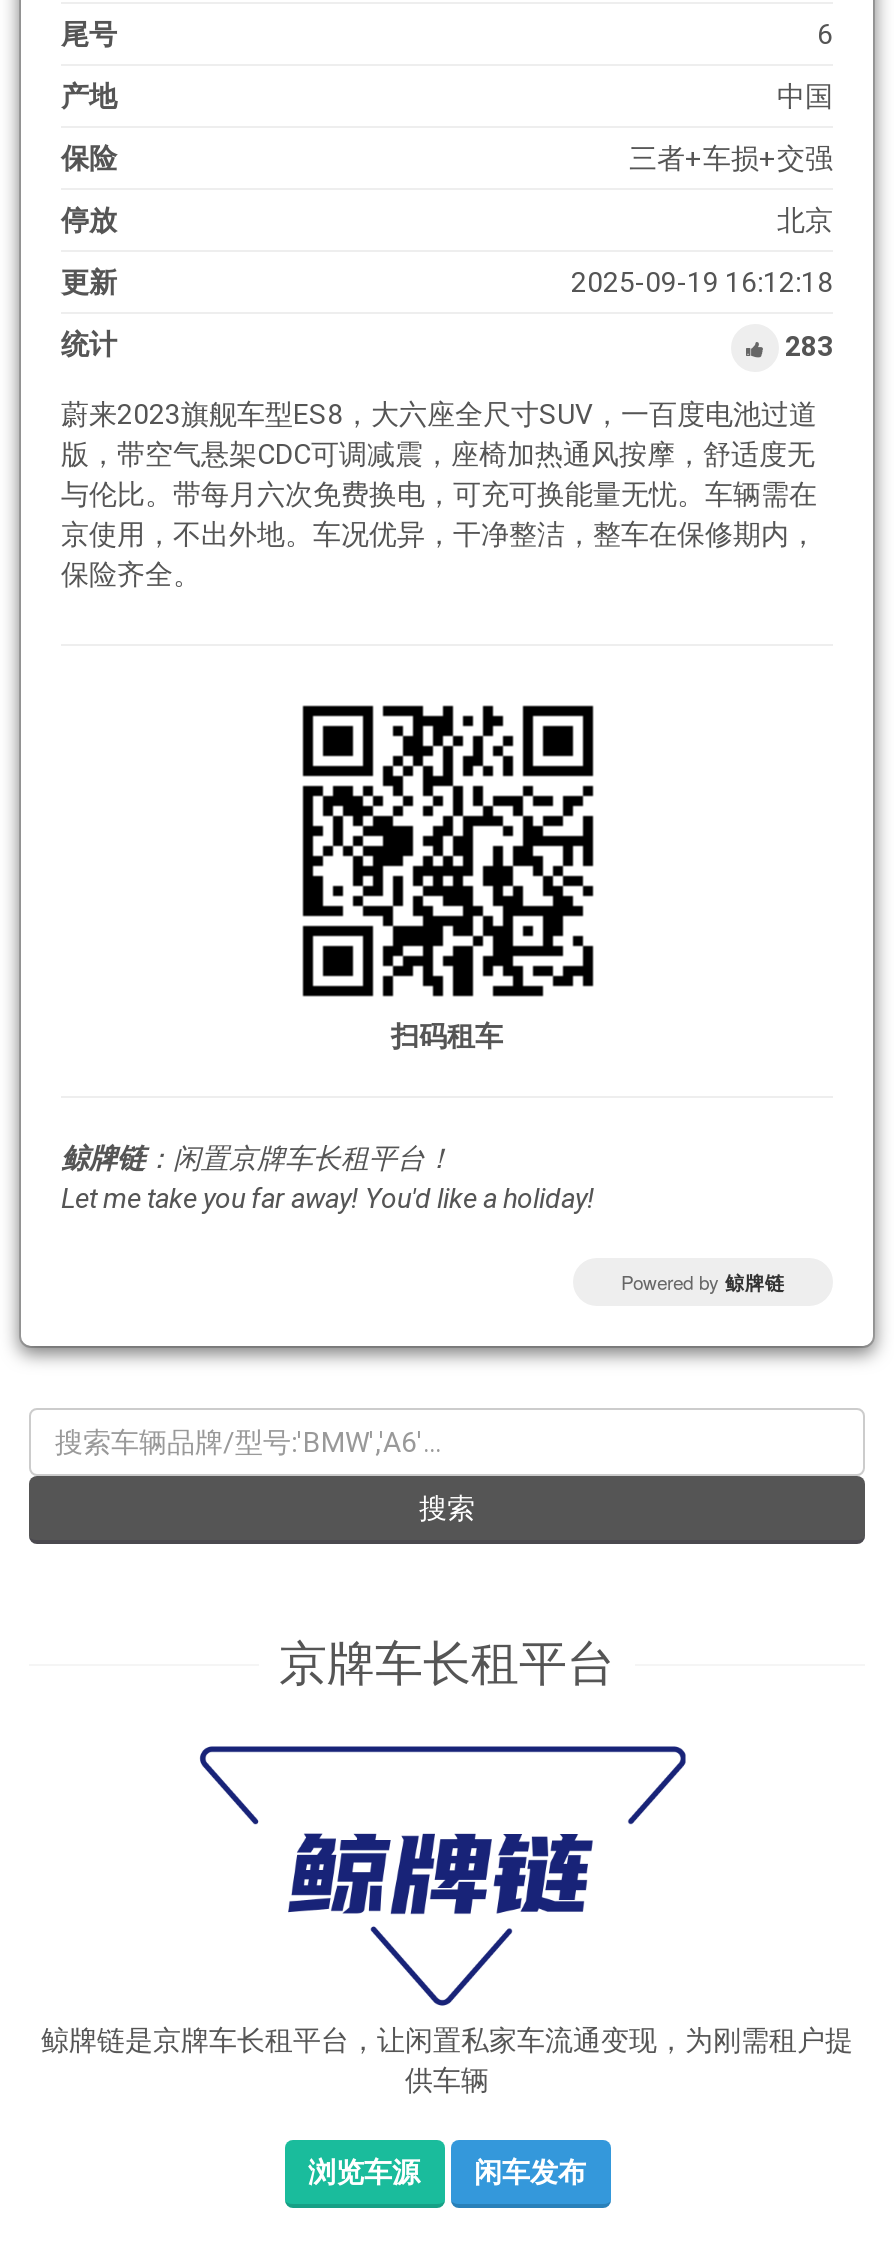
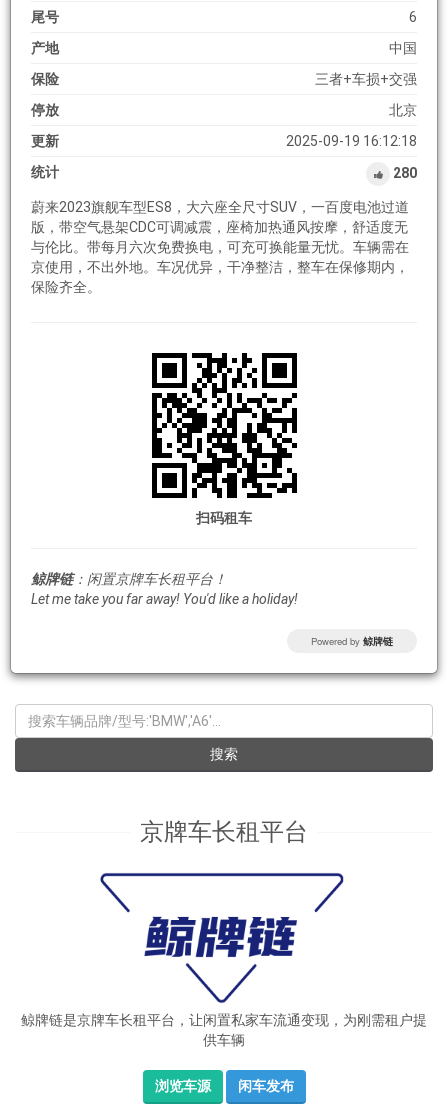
[785,329,833,361] 283 -> [393,165,417,181] 280

